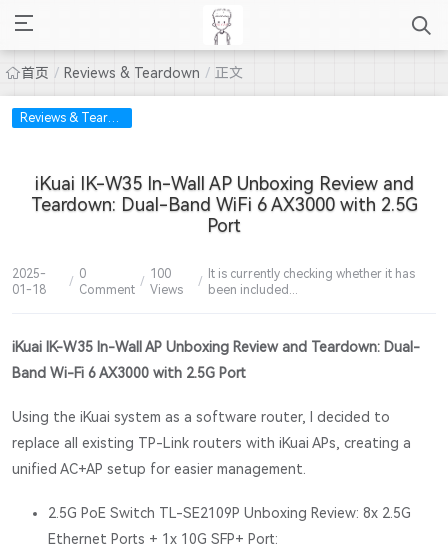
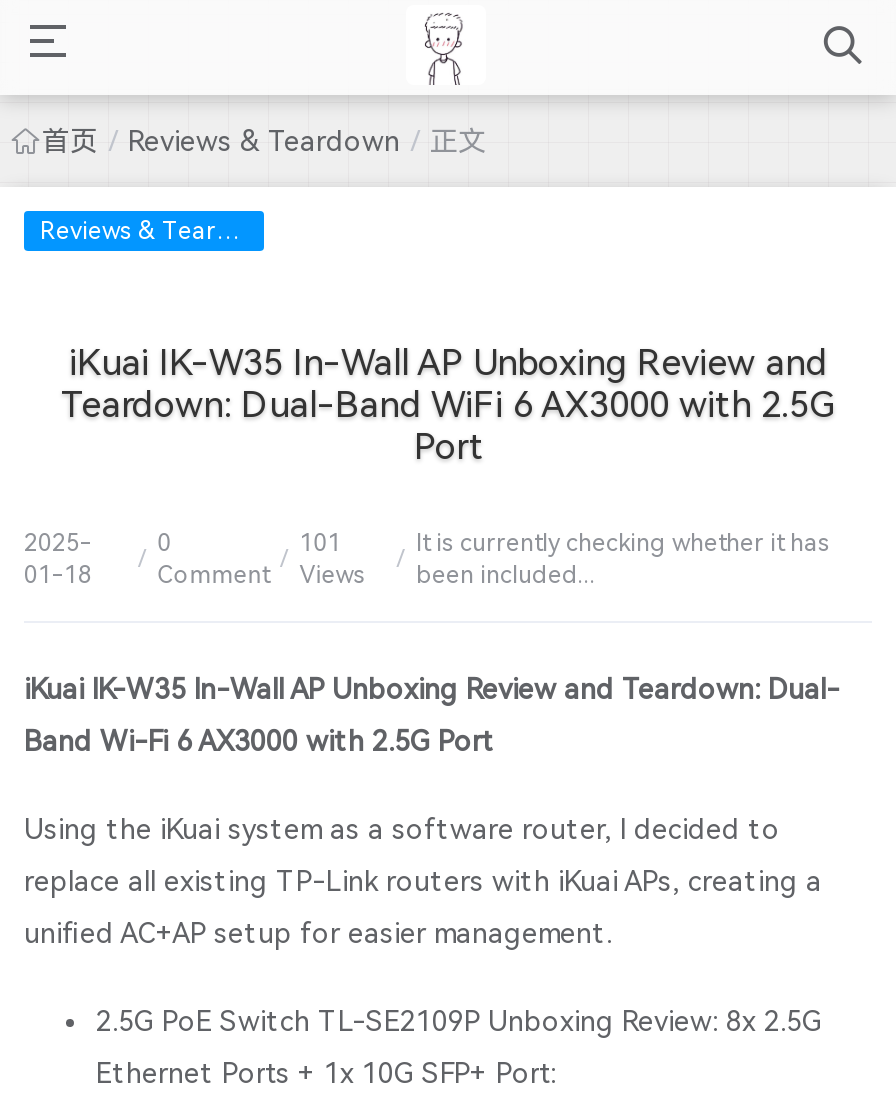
[150,267,171,281] 100 -> [299,529,341,557] 101

